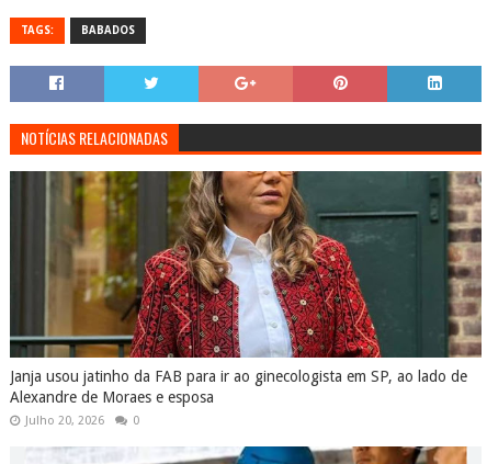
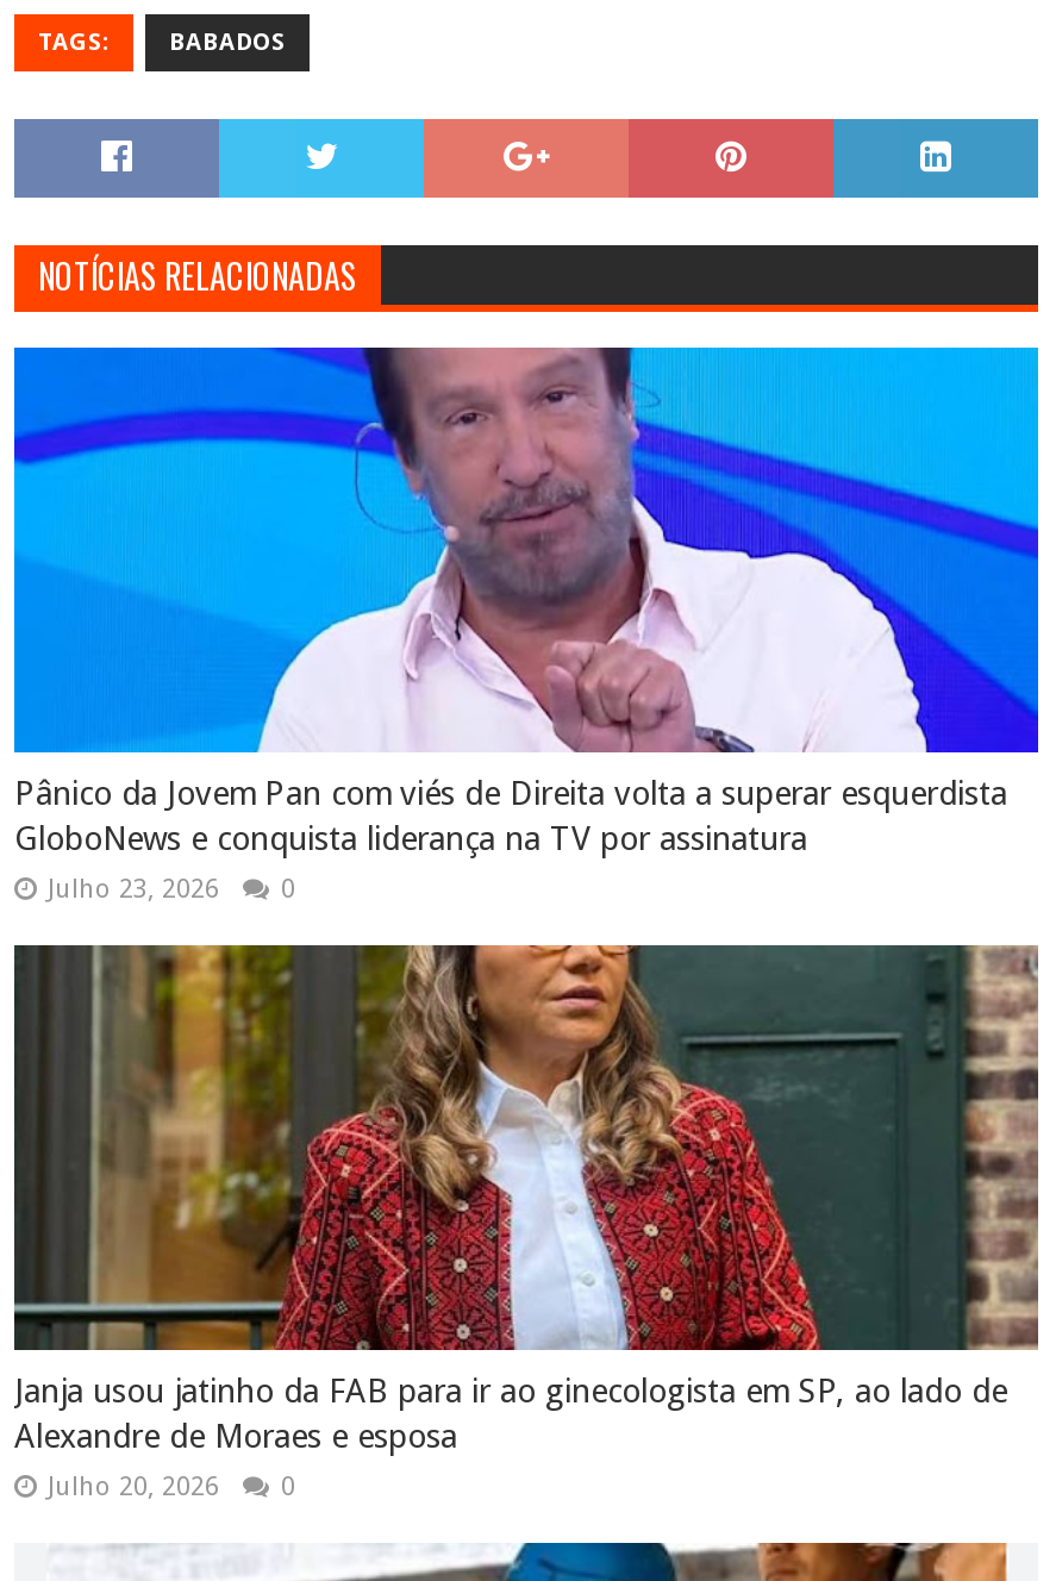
none -> [12,345,1041,905] [image] | Pânico da Jovem Pan com viés de Direita volta a superar esquerdista | GloboNews e conquista liderança na TV por assinatura | Julho 23, 2026 | 0

